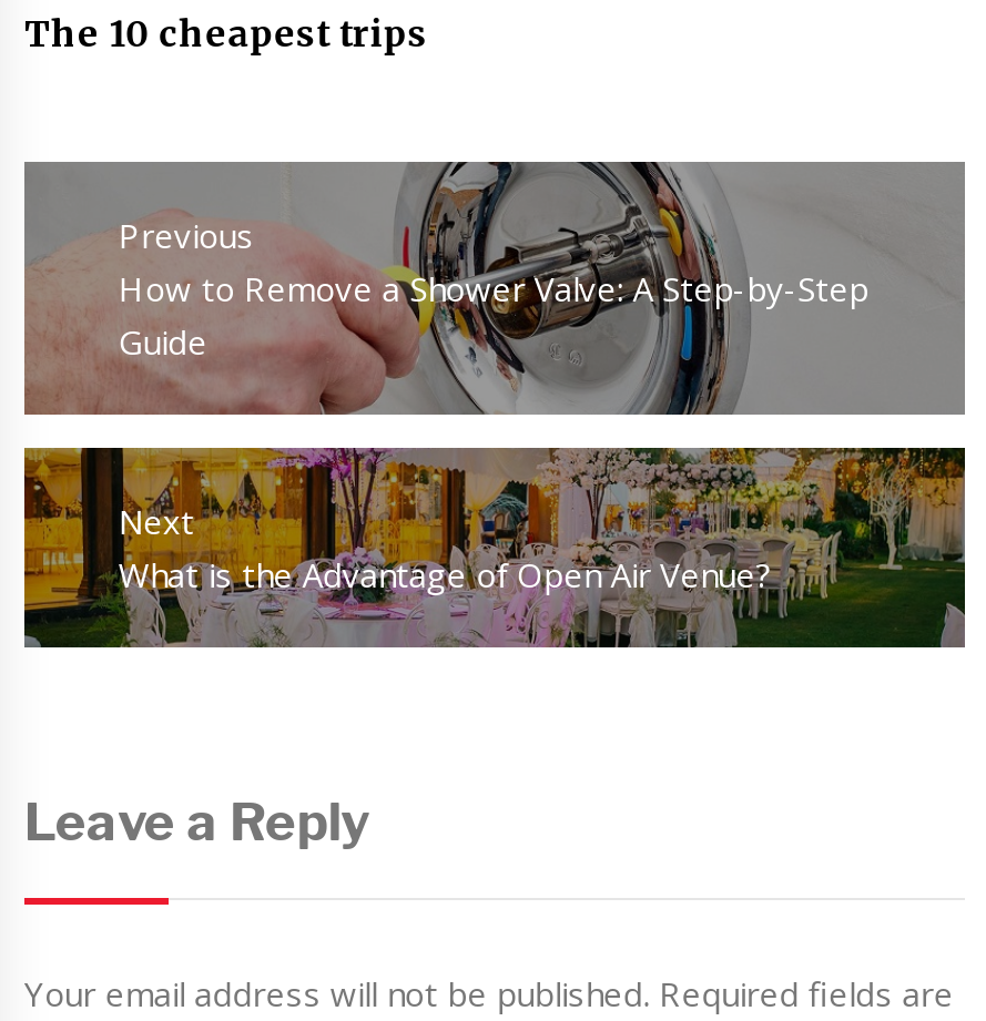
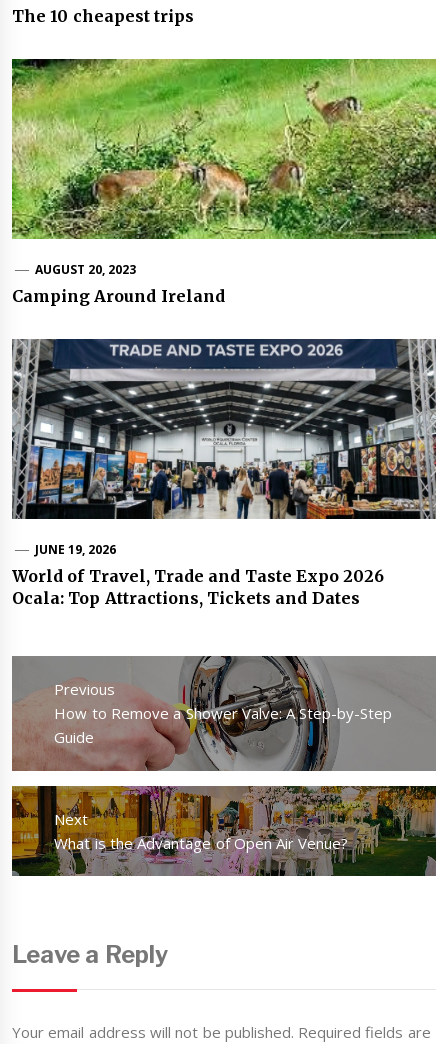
none -> [11,58,437,306] [image] | AUGUST 20, 2023 | Camping Around Ireland
none -> [11,338,437,608] [image] | JUNE 19, 2026 | World of Travel, Trade and Taste Expo 2026 | Ocala: Top Attractions, Tickets and Dates

